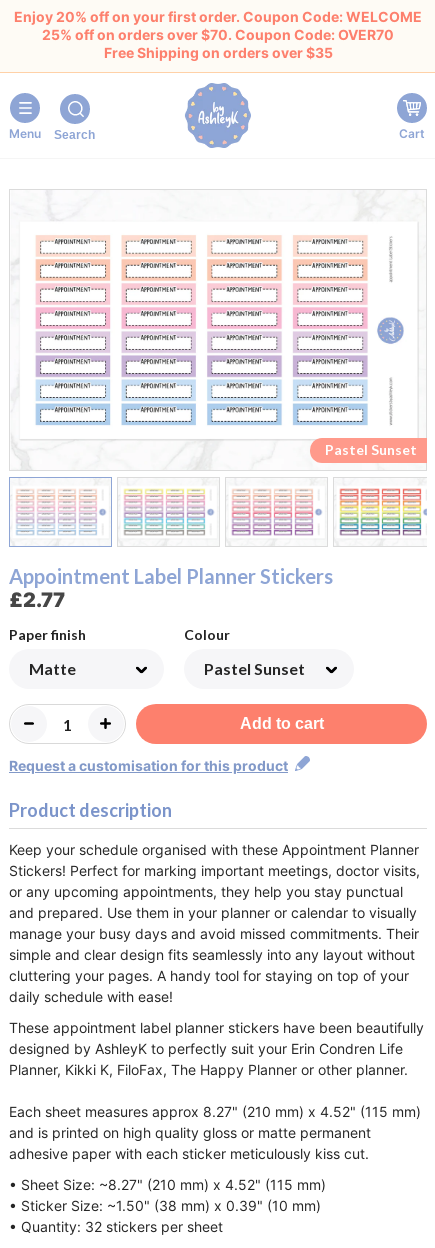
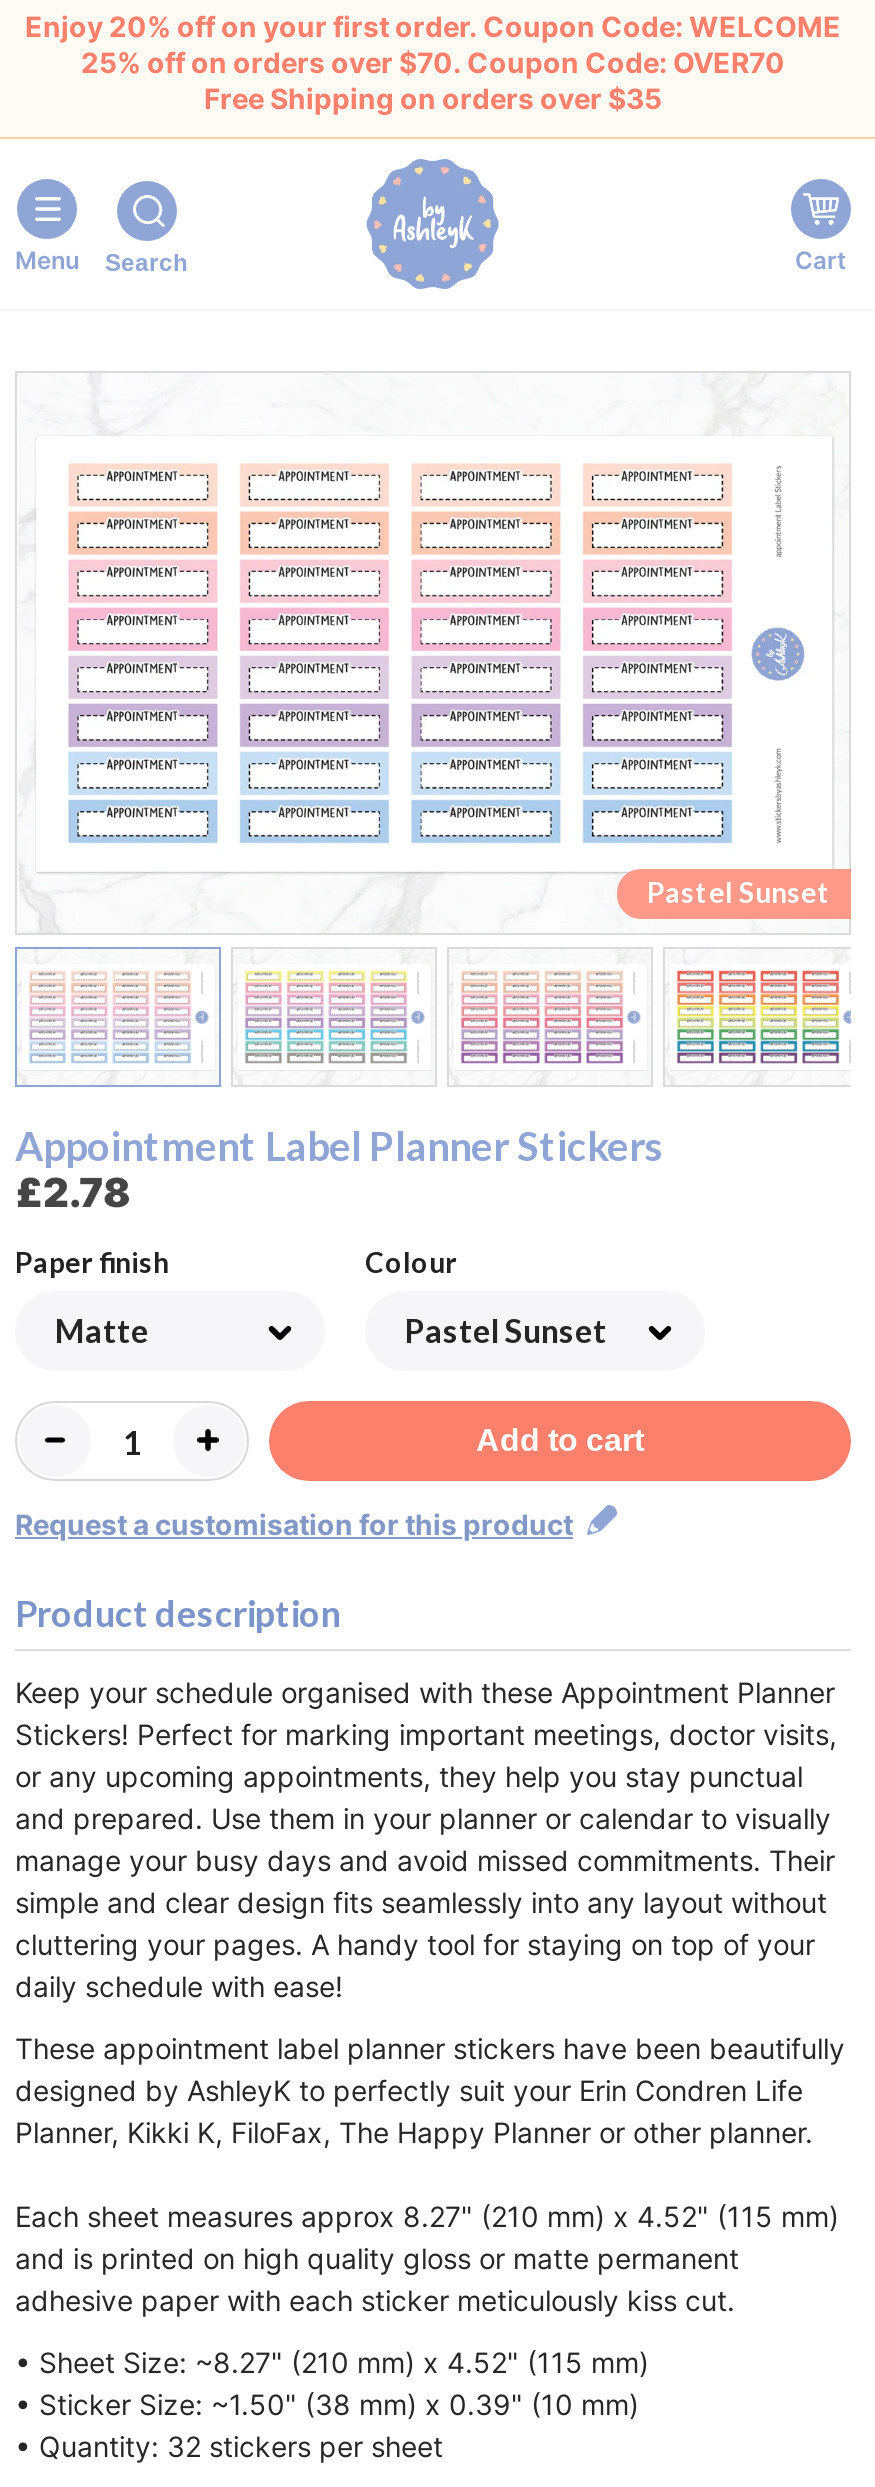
[9,588,65,612] £2.77 -> [15,1170,131,1218] £2.78

